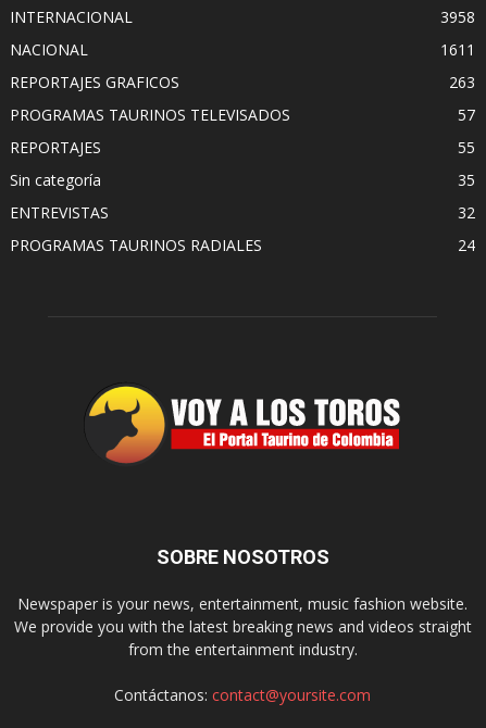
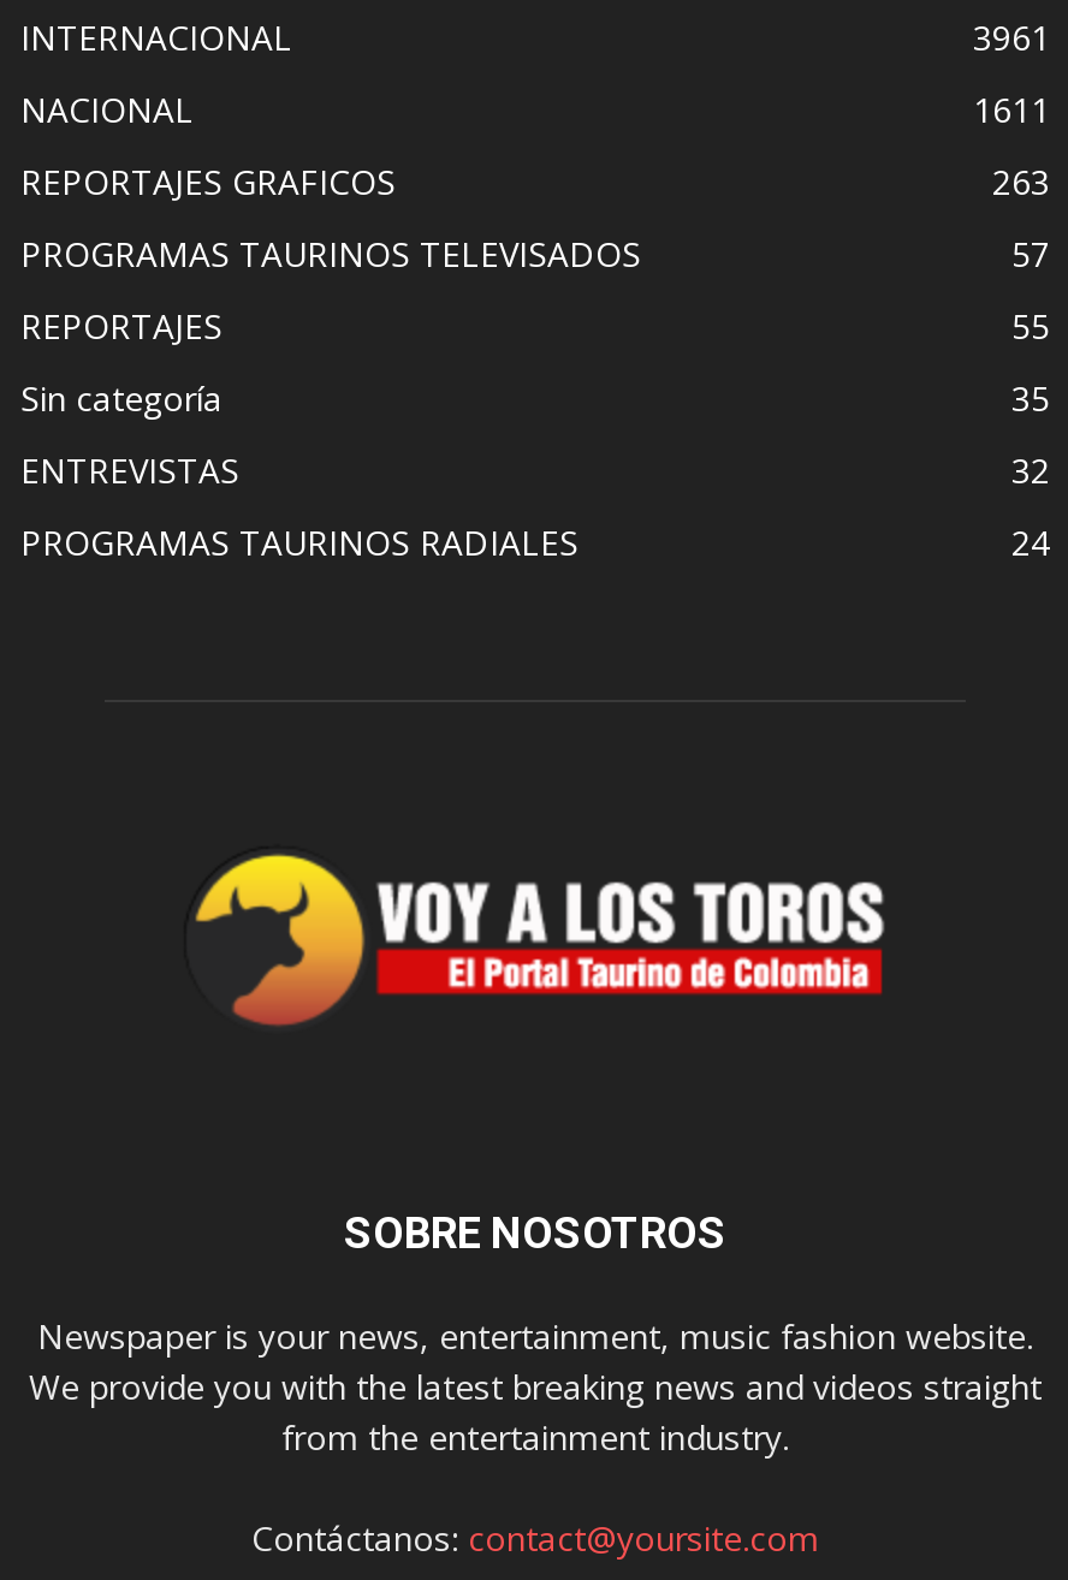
[440,7,475,27] 3958 -> [973,15,1050,61] 3961

